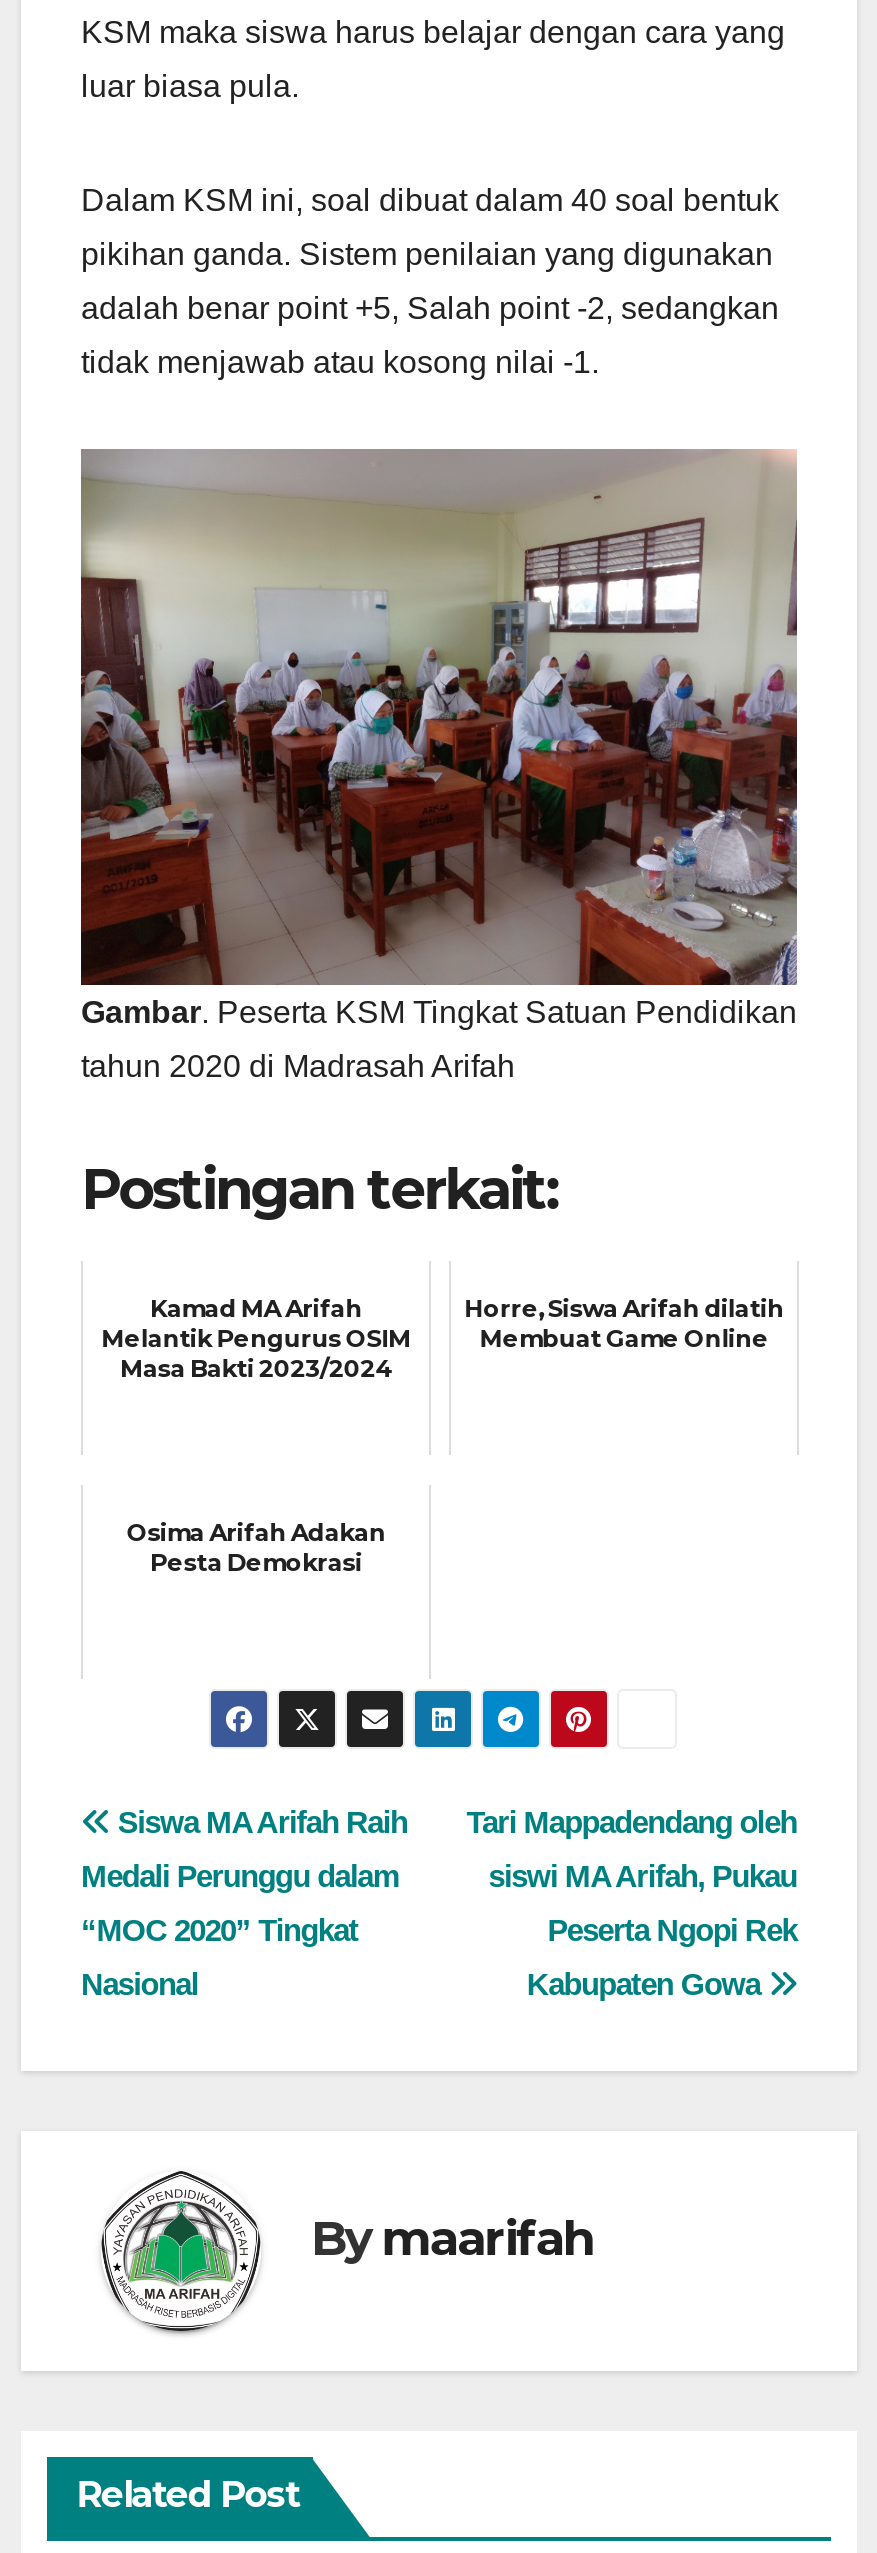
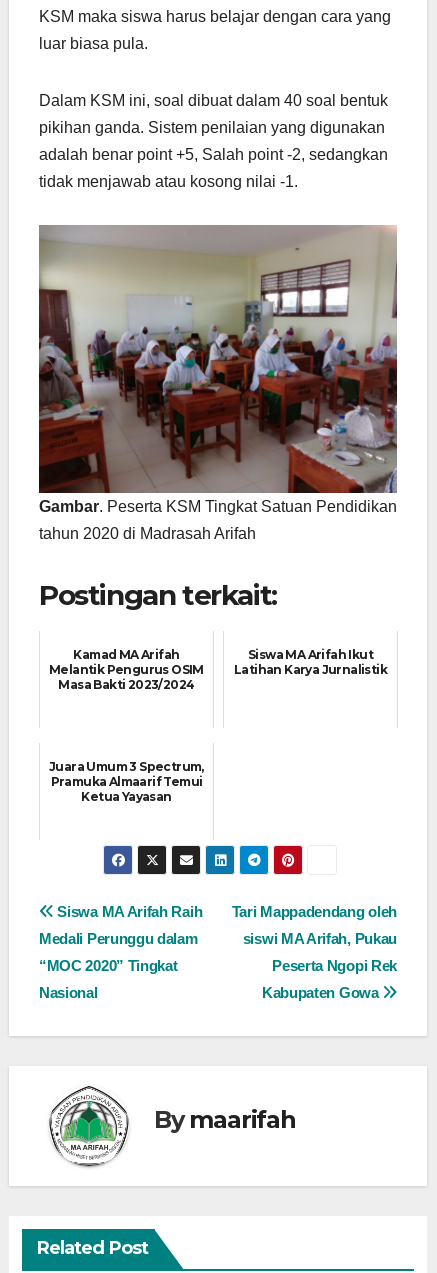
[464,1294,784,1354] Horre, Siswa Arifah dilatih | Membuat Game Online -> [234,647,387,677] Siswa MA Arifah Ikut | Latihan Karya Jurnalistik
[126,1518,386,1578] Osima Arifah Adakan | Pesta Demokrasi -> [49,759,204,804] Juara Umum 3 Spectrum, | Pramuka Almaarif Temui | Ketua Yayasan

